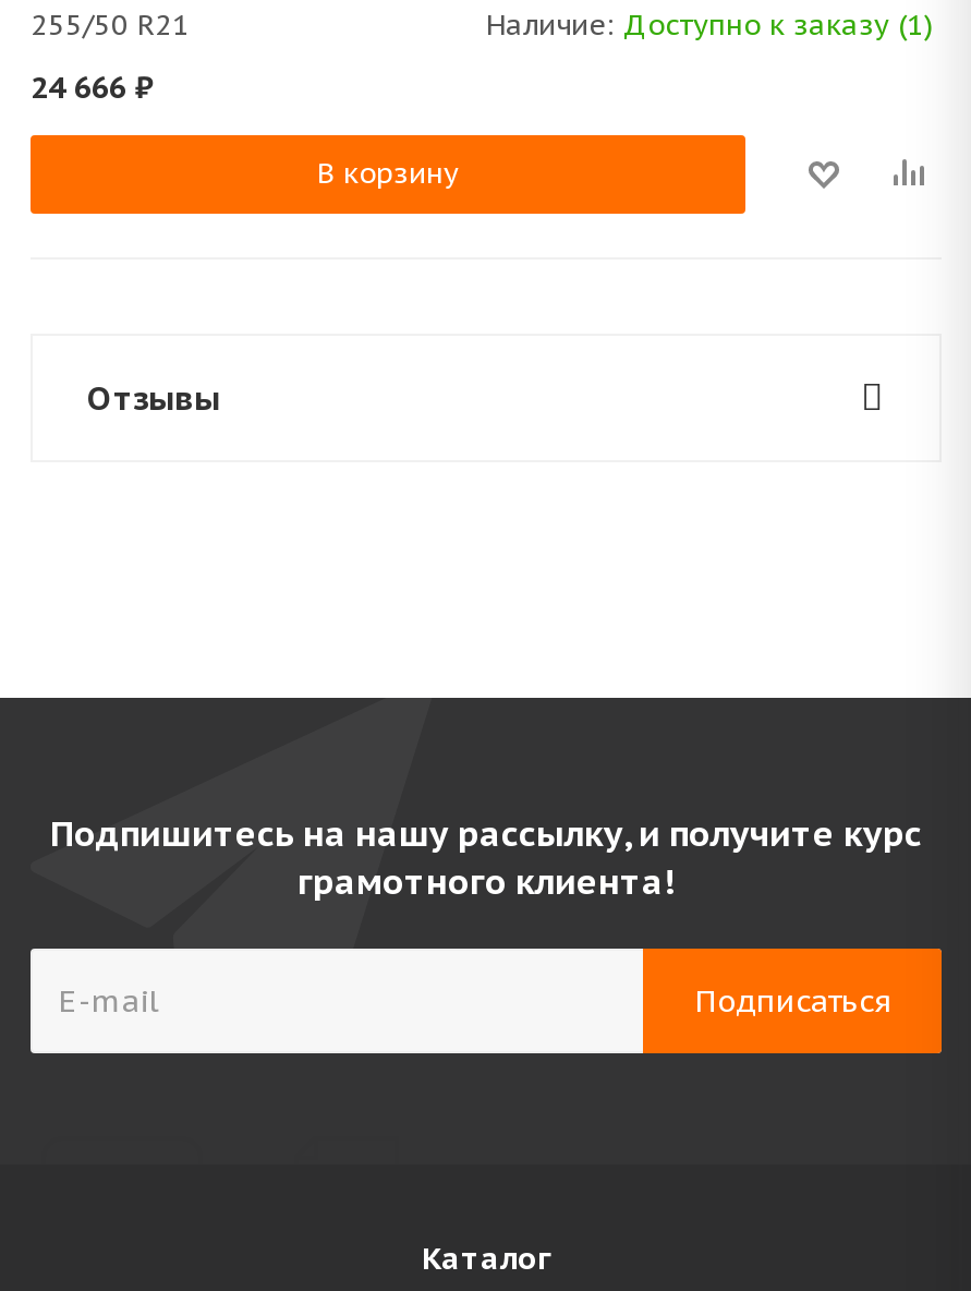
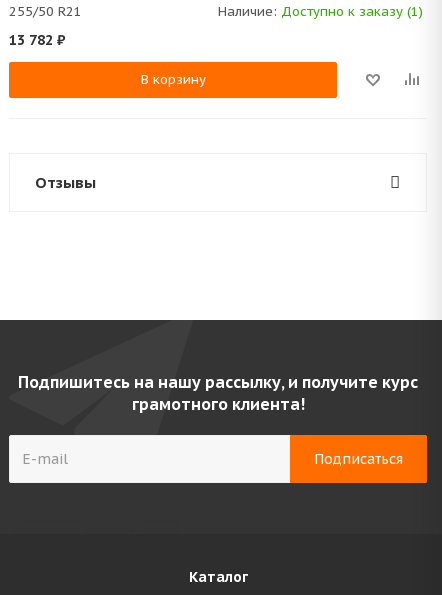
[31,68,153,107] 24 666 ₽ -> [9,31,65,49] 13 782 ₽

